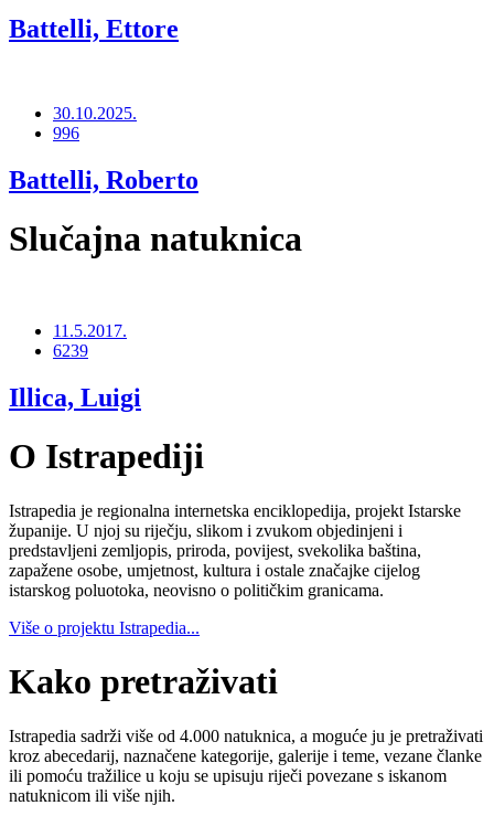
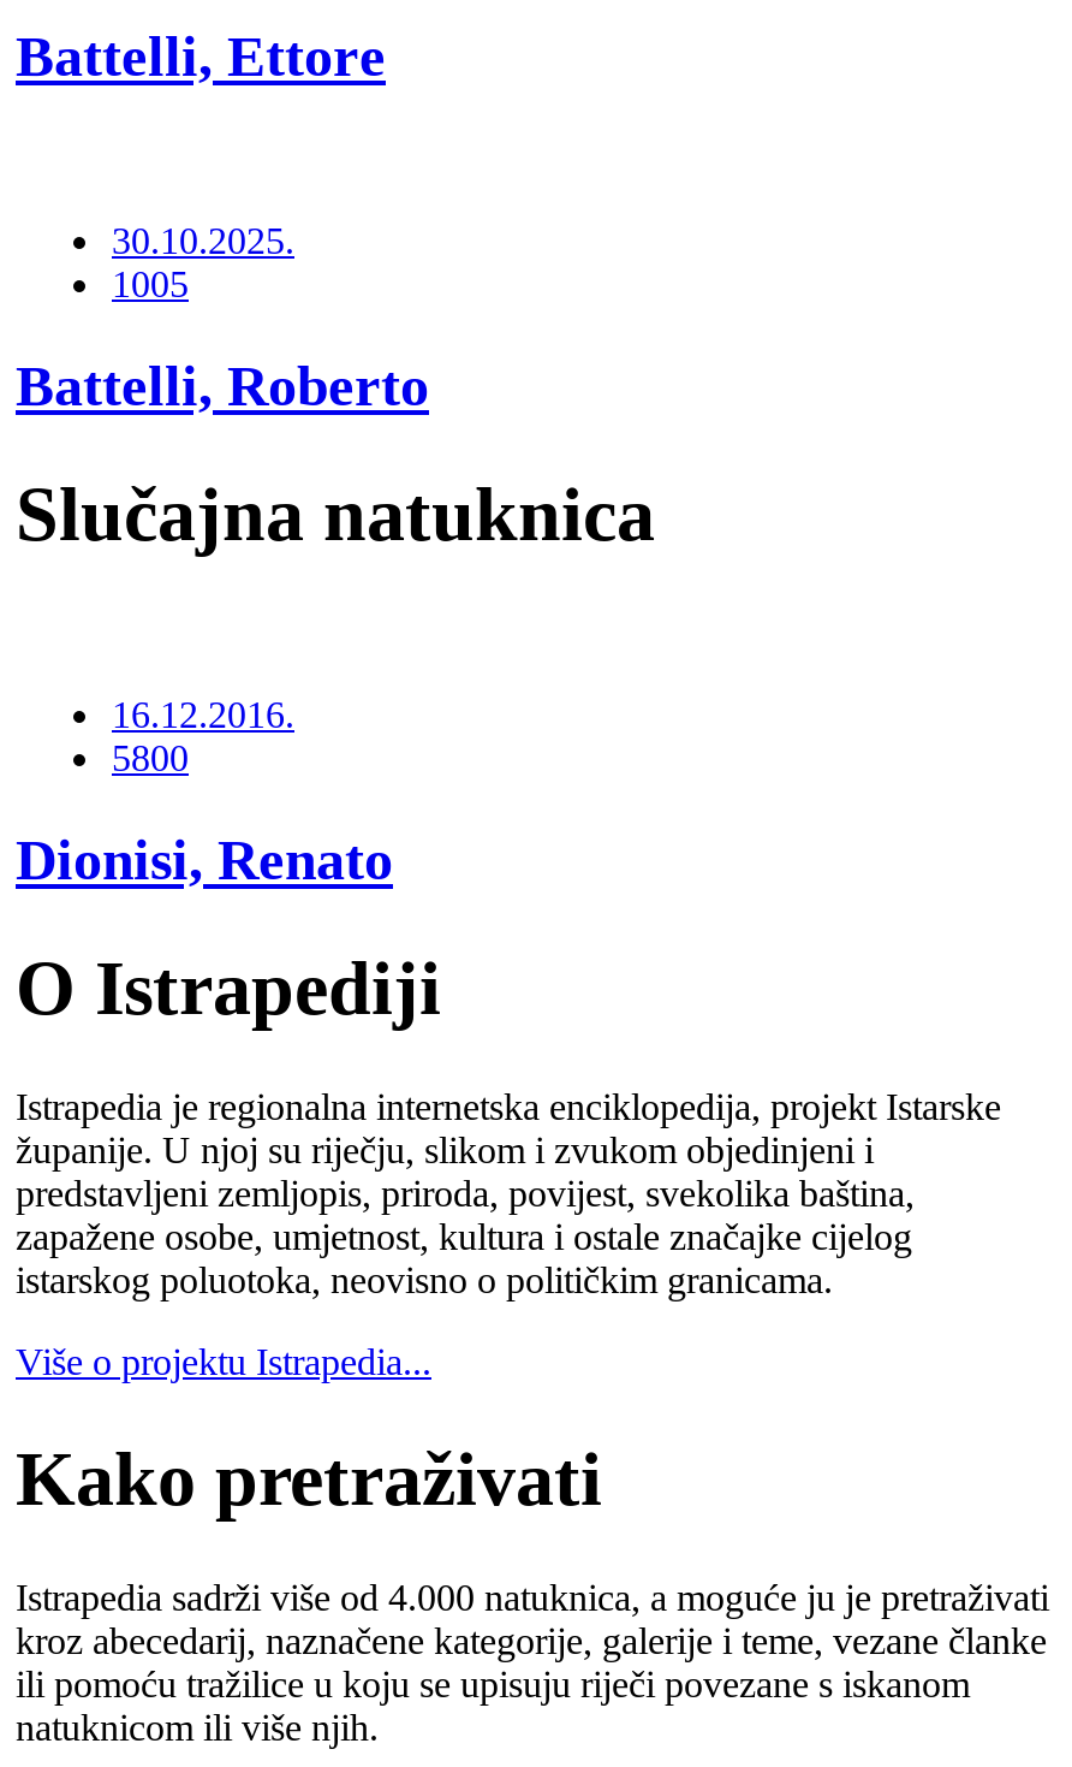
[53,124,79,143] 996 -> [112,264,189,305] 1005
[53,321,127,360] 11.5.2017. | 6239 -> [112,694,294,778] 16.12.2016. | 5800
[9,383,141,412] Illica, Luigi -> [16,828,393,891] Dionisi, Renato

